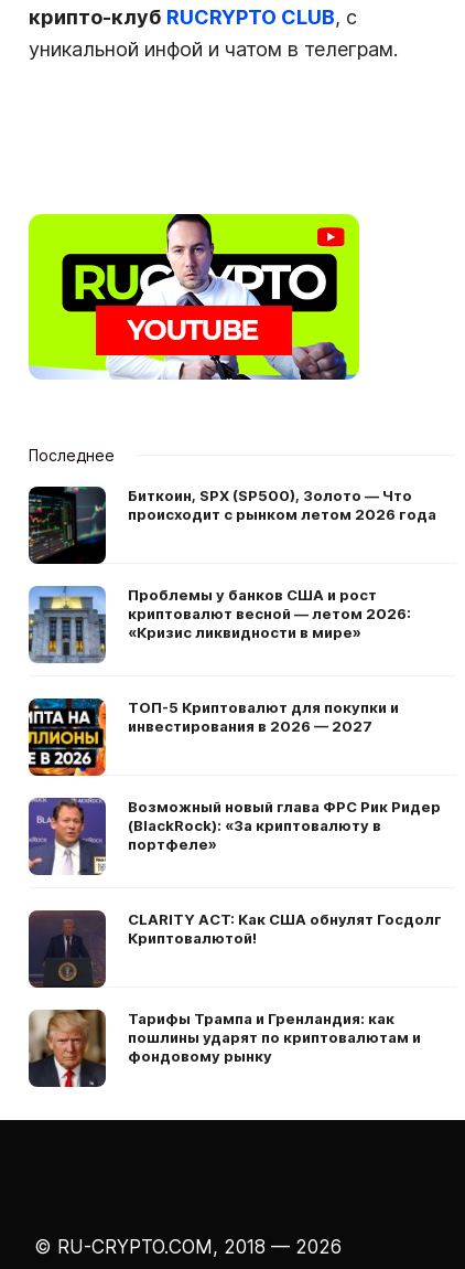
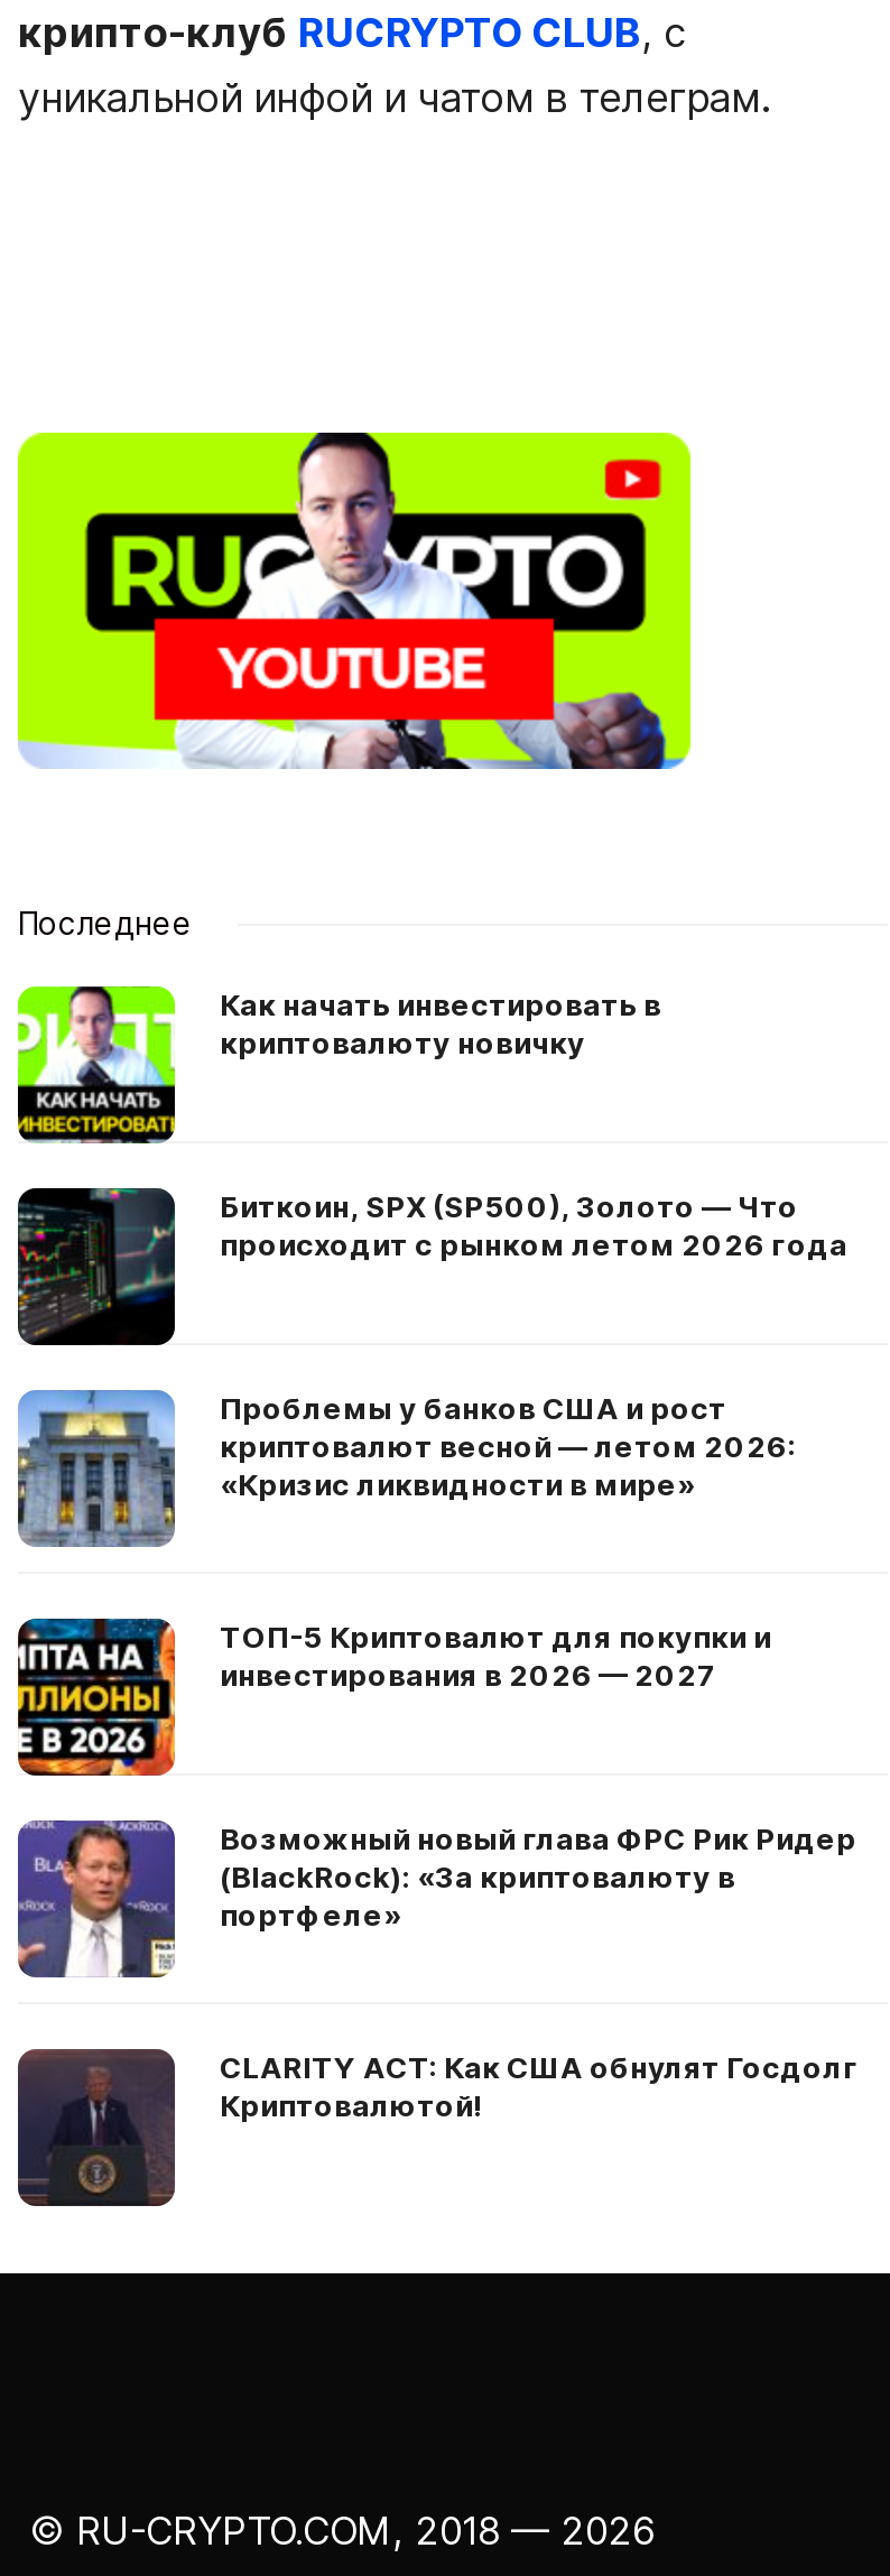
none -> [16,984,661,1146] [image] | Как начать инвестировать в | криптовалюту новичку
moved [26,483,442,946] -> [13,1184,859,2124]: [image] | Биткоин, SPX (SP500), Золото — Что | происходит с рынком летом 2026 года | ... | CLARITY ACT: Как США обнулят Госдолг | Криптовалютой!
moved [29,911,107,985] -> [18,2054,177,2204]: [image]
[28,1009,421,1088] [image] | Тарифы Трампа и Гренландия: как | пошлины ударят по криптовалютам и | фондовому рынку -> none

